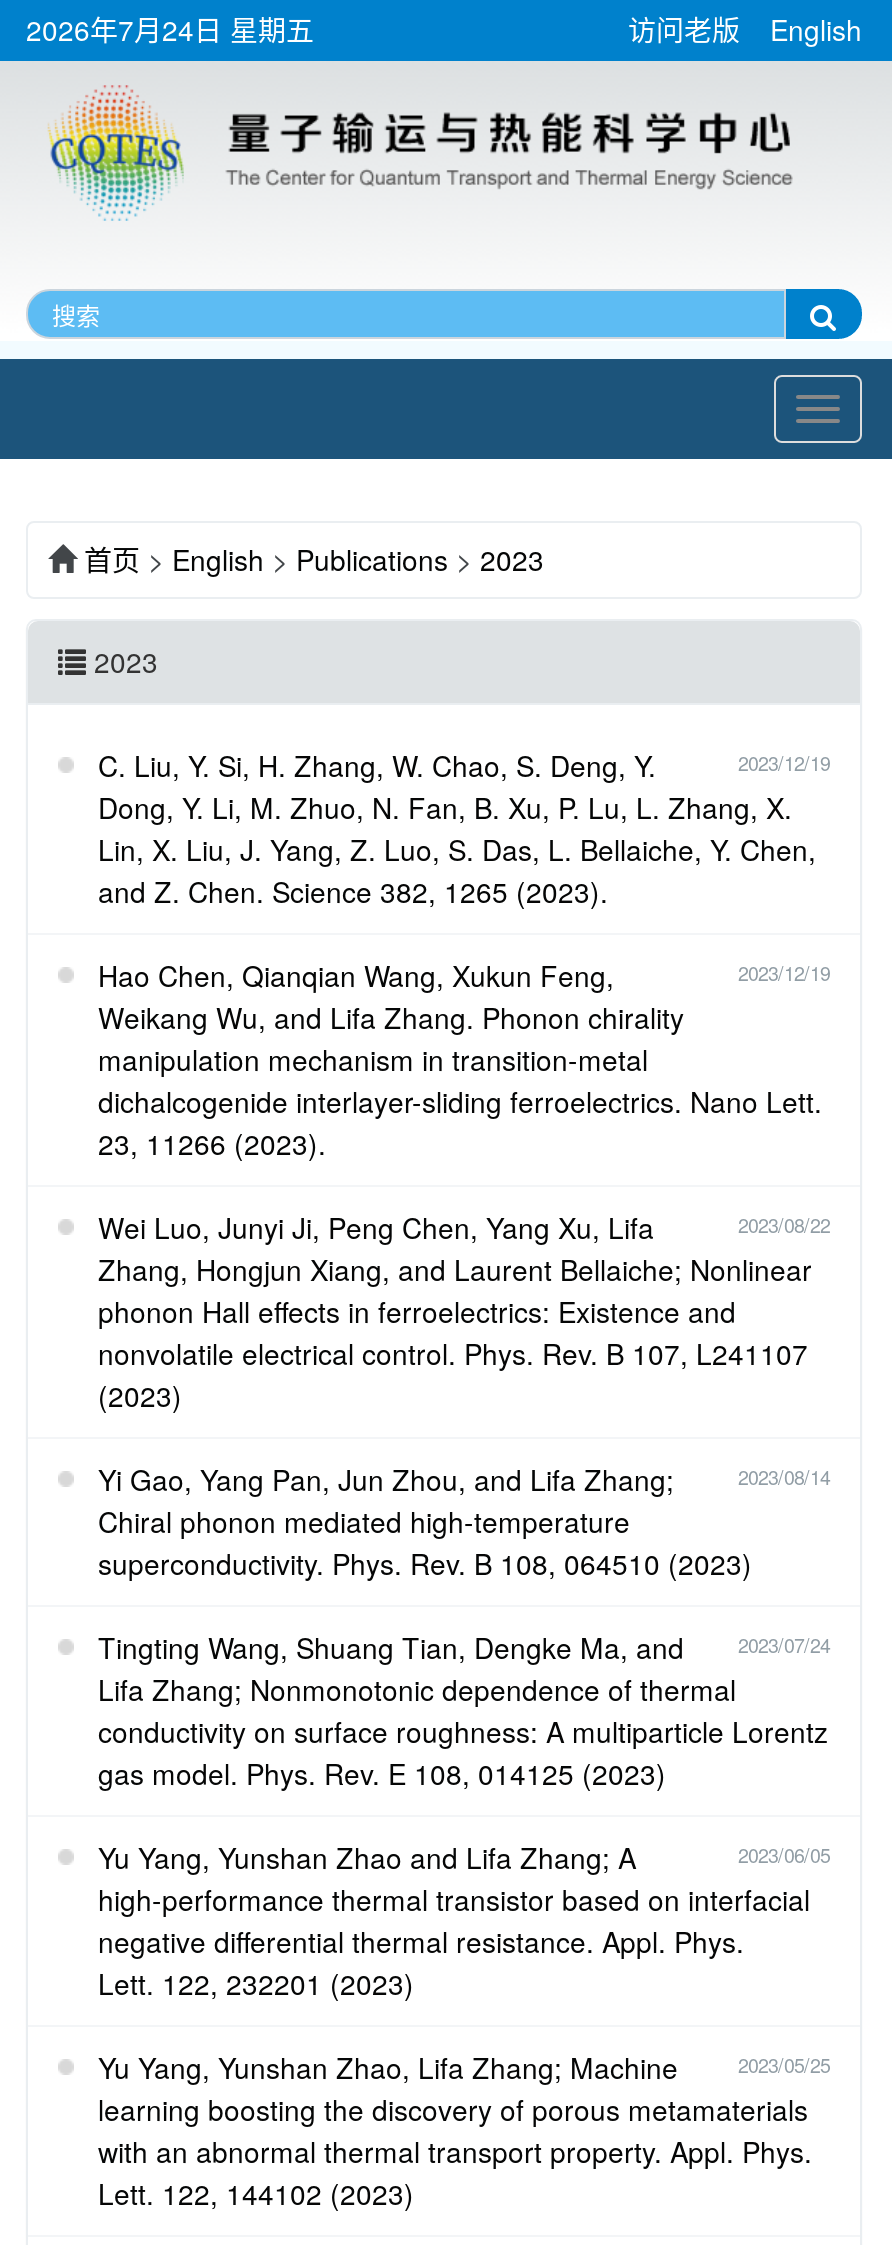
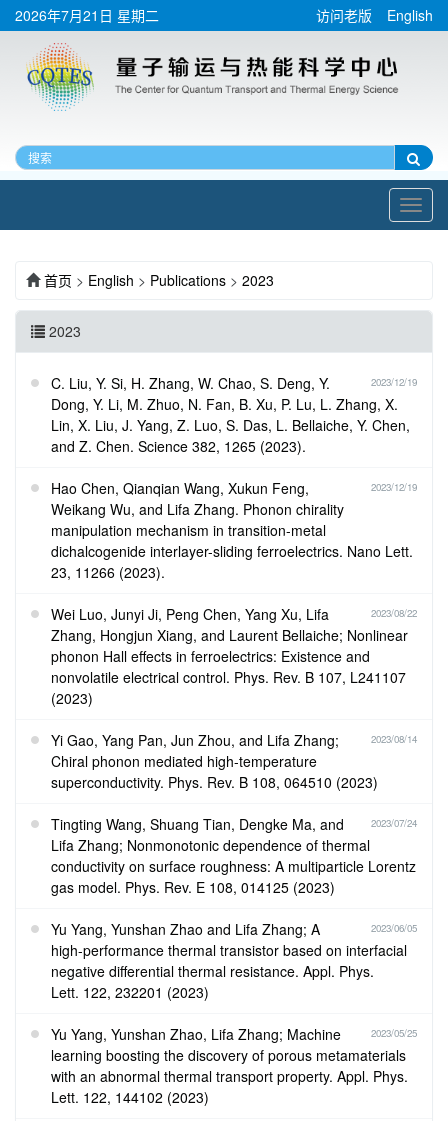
[26,9,314,49] 2026年7月24日 星期五 -> [15,5,159,25] 2026年7月21日 星期二

